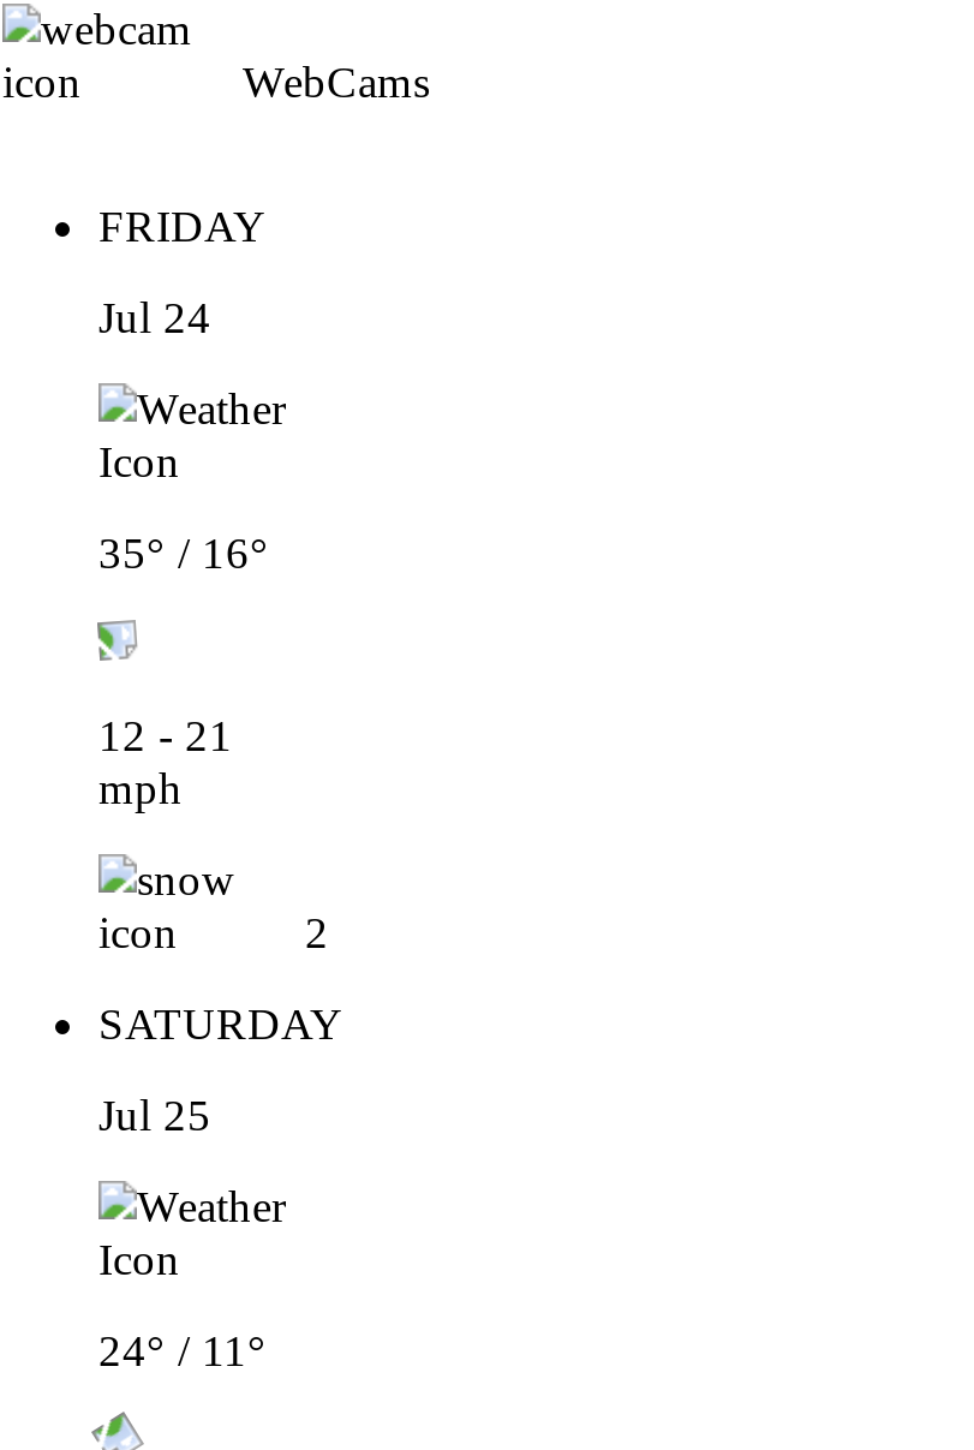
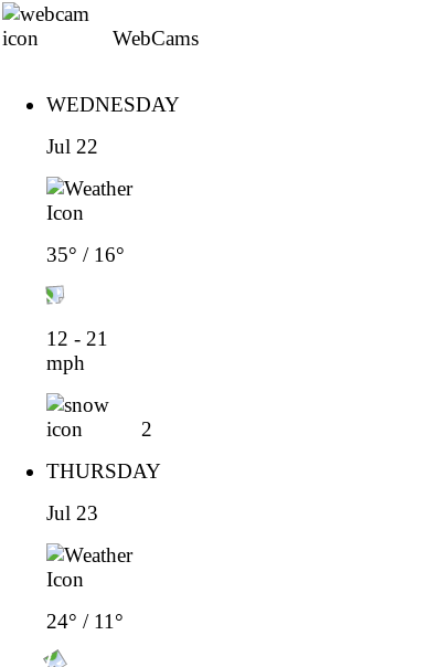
[98,201,267,251] FRIDAY -> [46,93,180,116] WEDNESDAY
[98,292,211,342] Jul 24 -> [46,135,98,158] Jul 22
[98,998,343,1049] SATURDAY -> [46,459,161,483] THURSDAY
[98,1090,211,1140] Jul 25 -> [46,501,98,525] Jul 23

